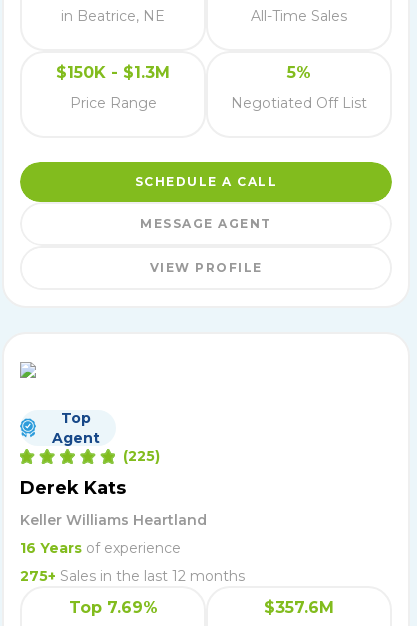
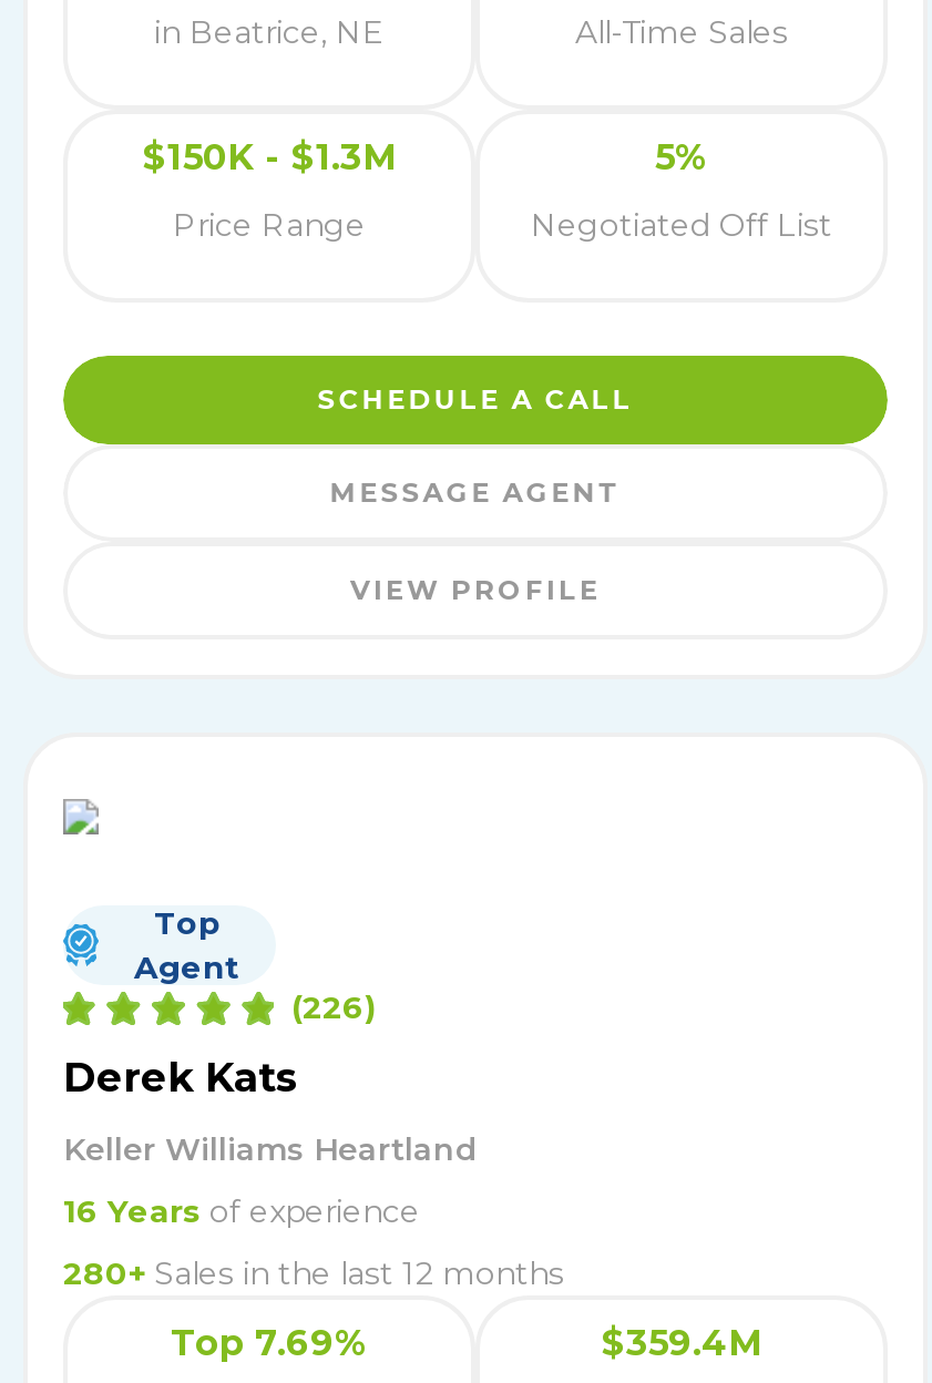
[123,447,160,465] (225) -> [291,987,376,1027] (226)
[20,567,245,585] 275+ Sales in the last 12 months -> [63,1253,564,1293] 280+ Sales in the last 12 months
[264,598,334,617] $357.6M -> [602,1322,761,1364] $359.4M

